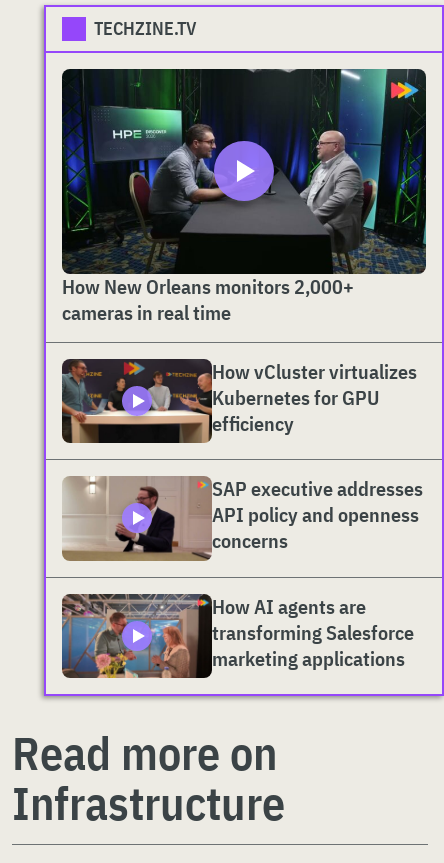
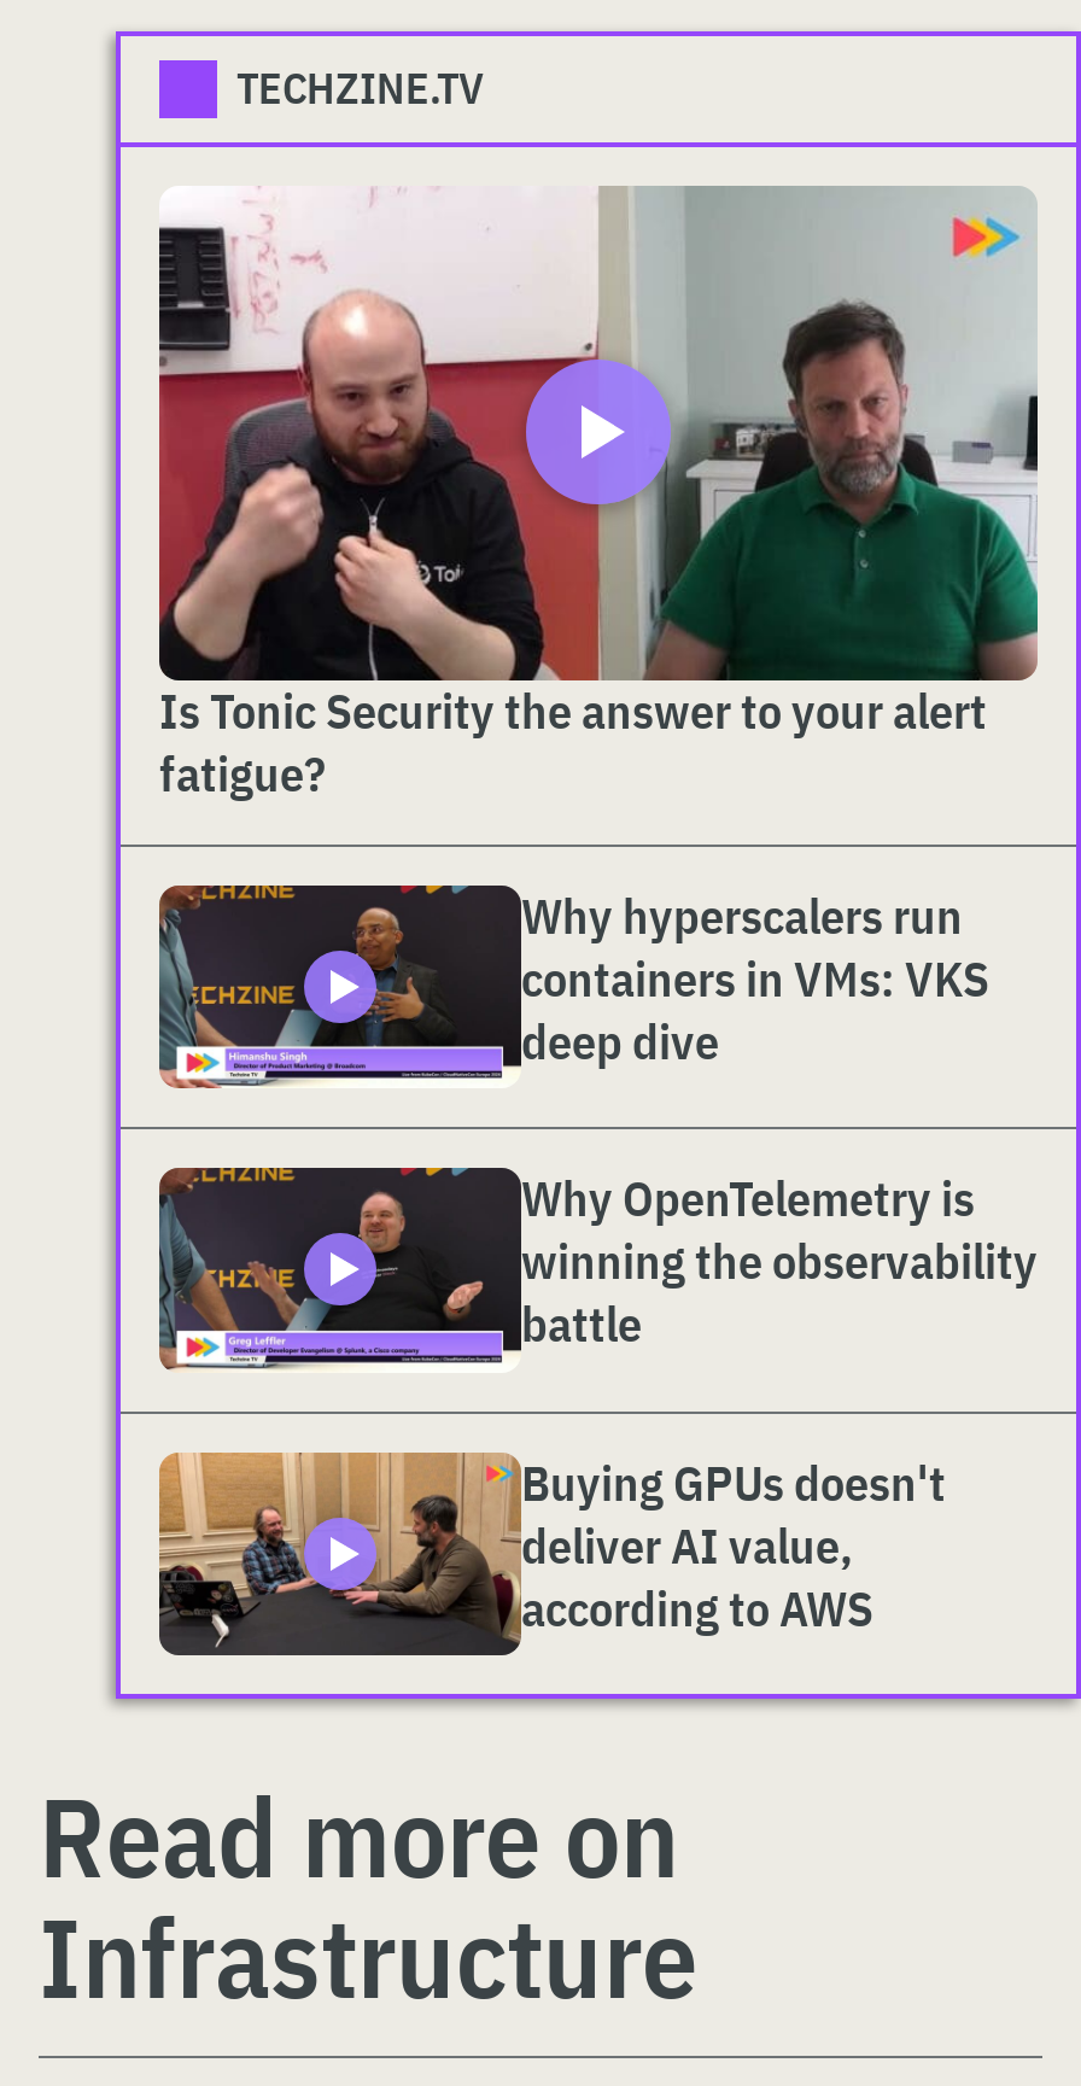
[61,68,427,326] [image] | How New Orleans monitors 2,000+ | cameras in real time -> [157,186,1038,805] [image] | Is Tonic Security the answer to your alert | fatigue?
[61,358,417,444] [image] | How vCluster virtualizes | Kubernetes for GPU | efficiency -> [157,883,989,1091] [image] | Why hyperscalers run | containers in VMs: VKS | deep dive
[62,475,423,562] [image] | SAP executive addresses | API policy and openness | concerns -> [157,1165,1038,1373] [image] | Why OpenTelemetry is | winning the observability | battle
[61,592,414,679] [image] | How AI agents are | transforming Salesforce | marketing applications -> [157,1449,946,1658] [image] | Buying GPUs doesn't | deliver AI value, | according to AWS

